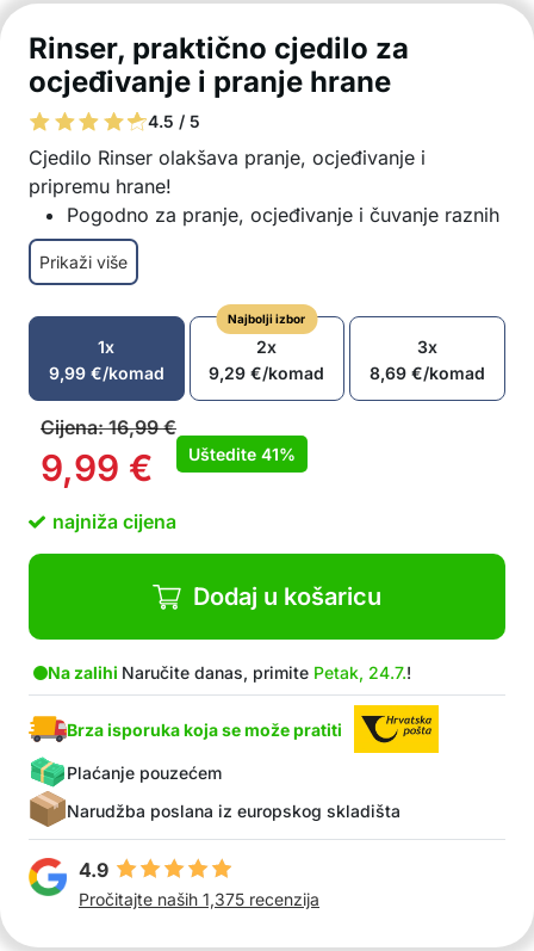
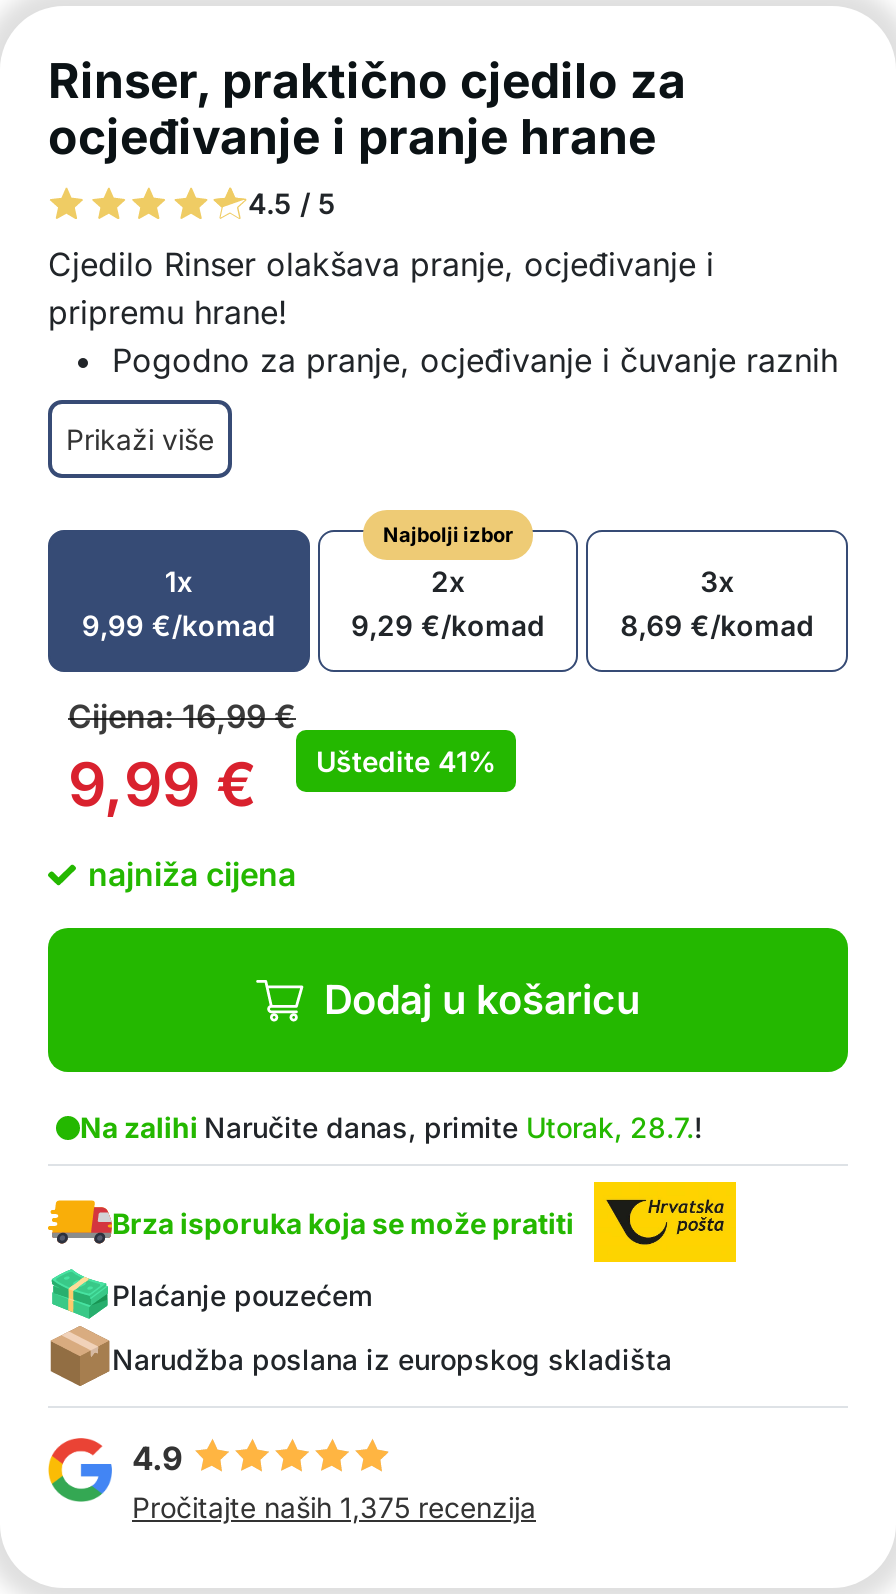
[48,662,411,683] Na zalihi Naručite danas, primite Petak, 24.7.! -> [80,1110,702,1144] Na zalihi Naručite danas, primite Utorak, 28.7.!

